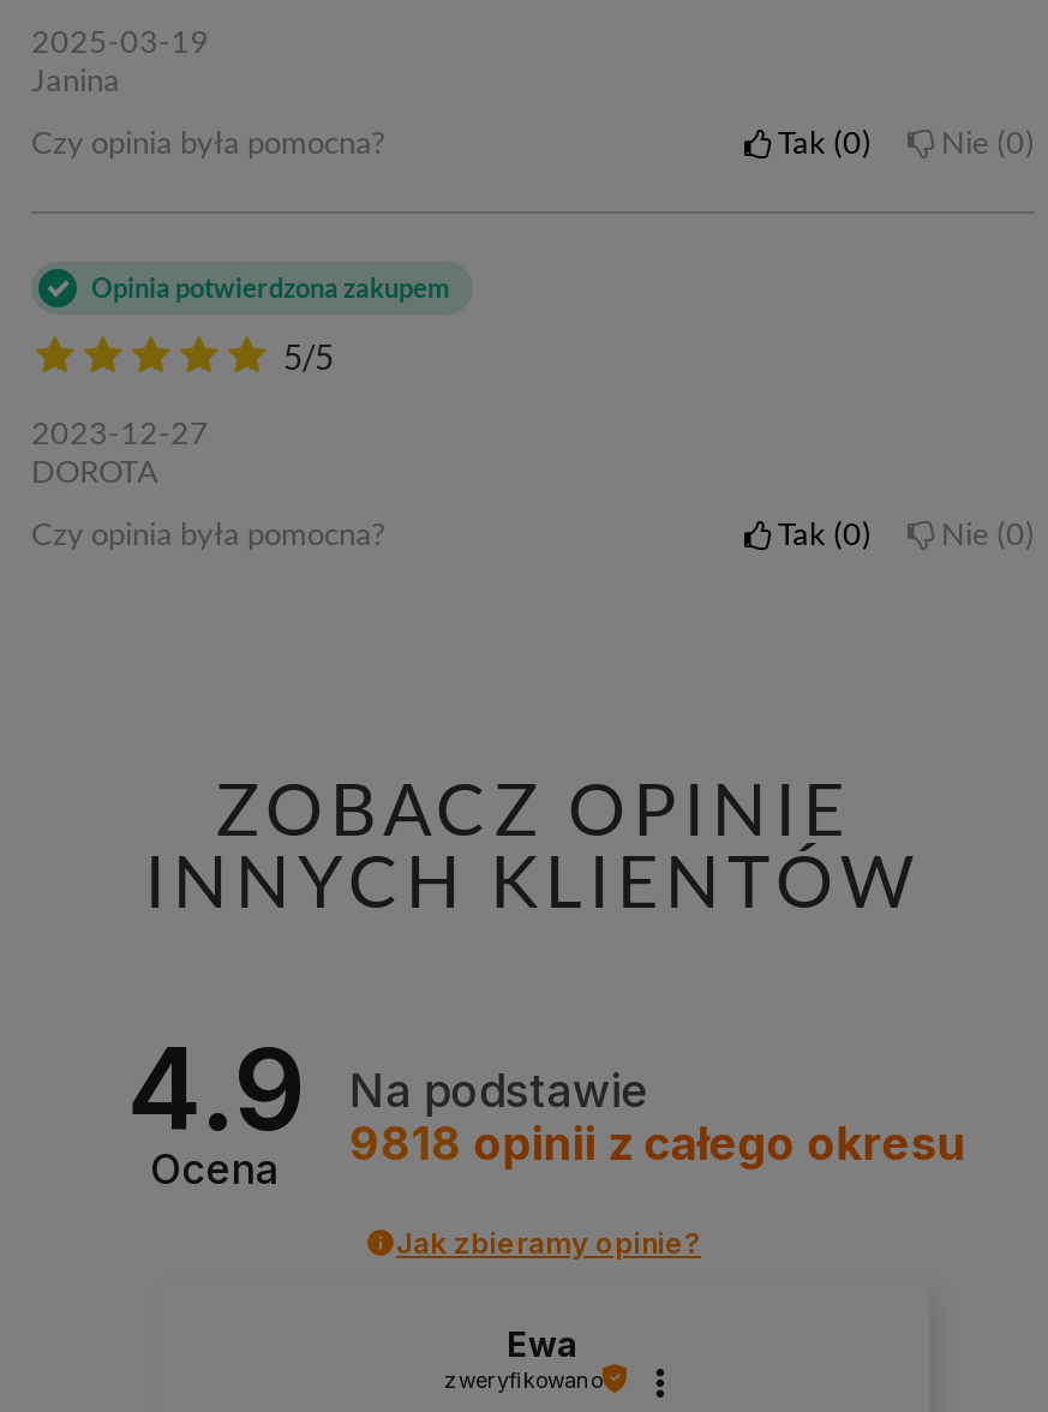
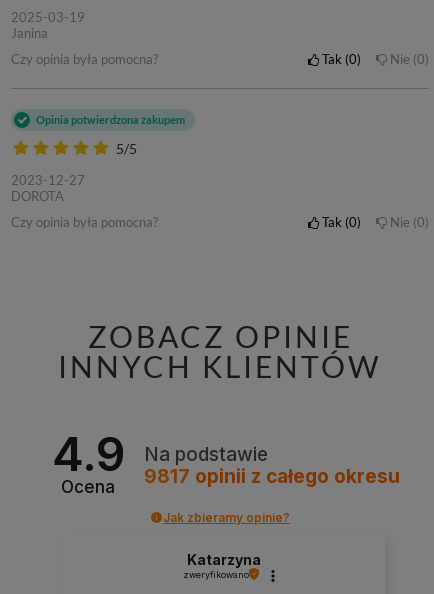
[349,1118,966,1173] 9818 opinii z całego okresu -> [144,465,400,488] 9817 opinii z całego okresu
[507,1323,579,1364] Ewa -> [187,551,261,568] Katarzyna

